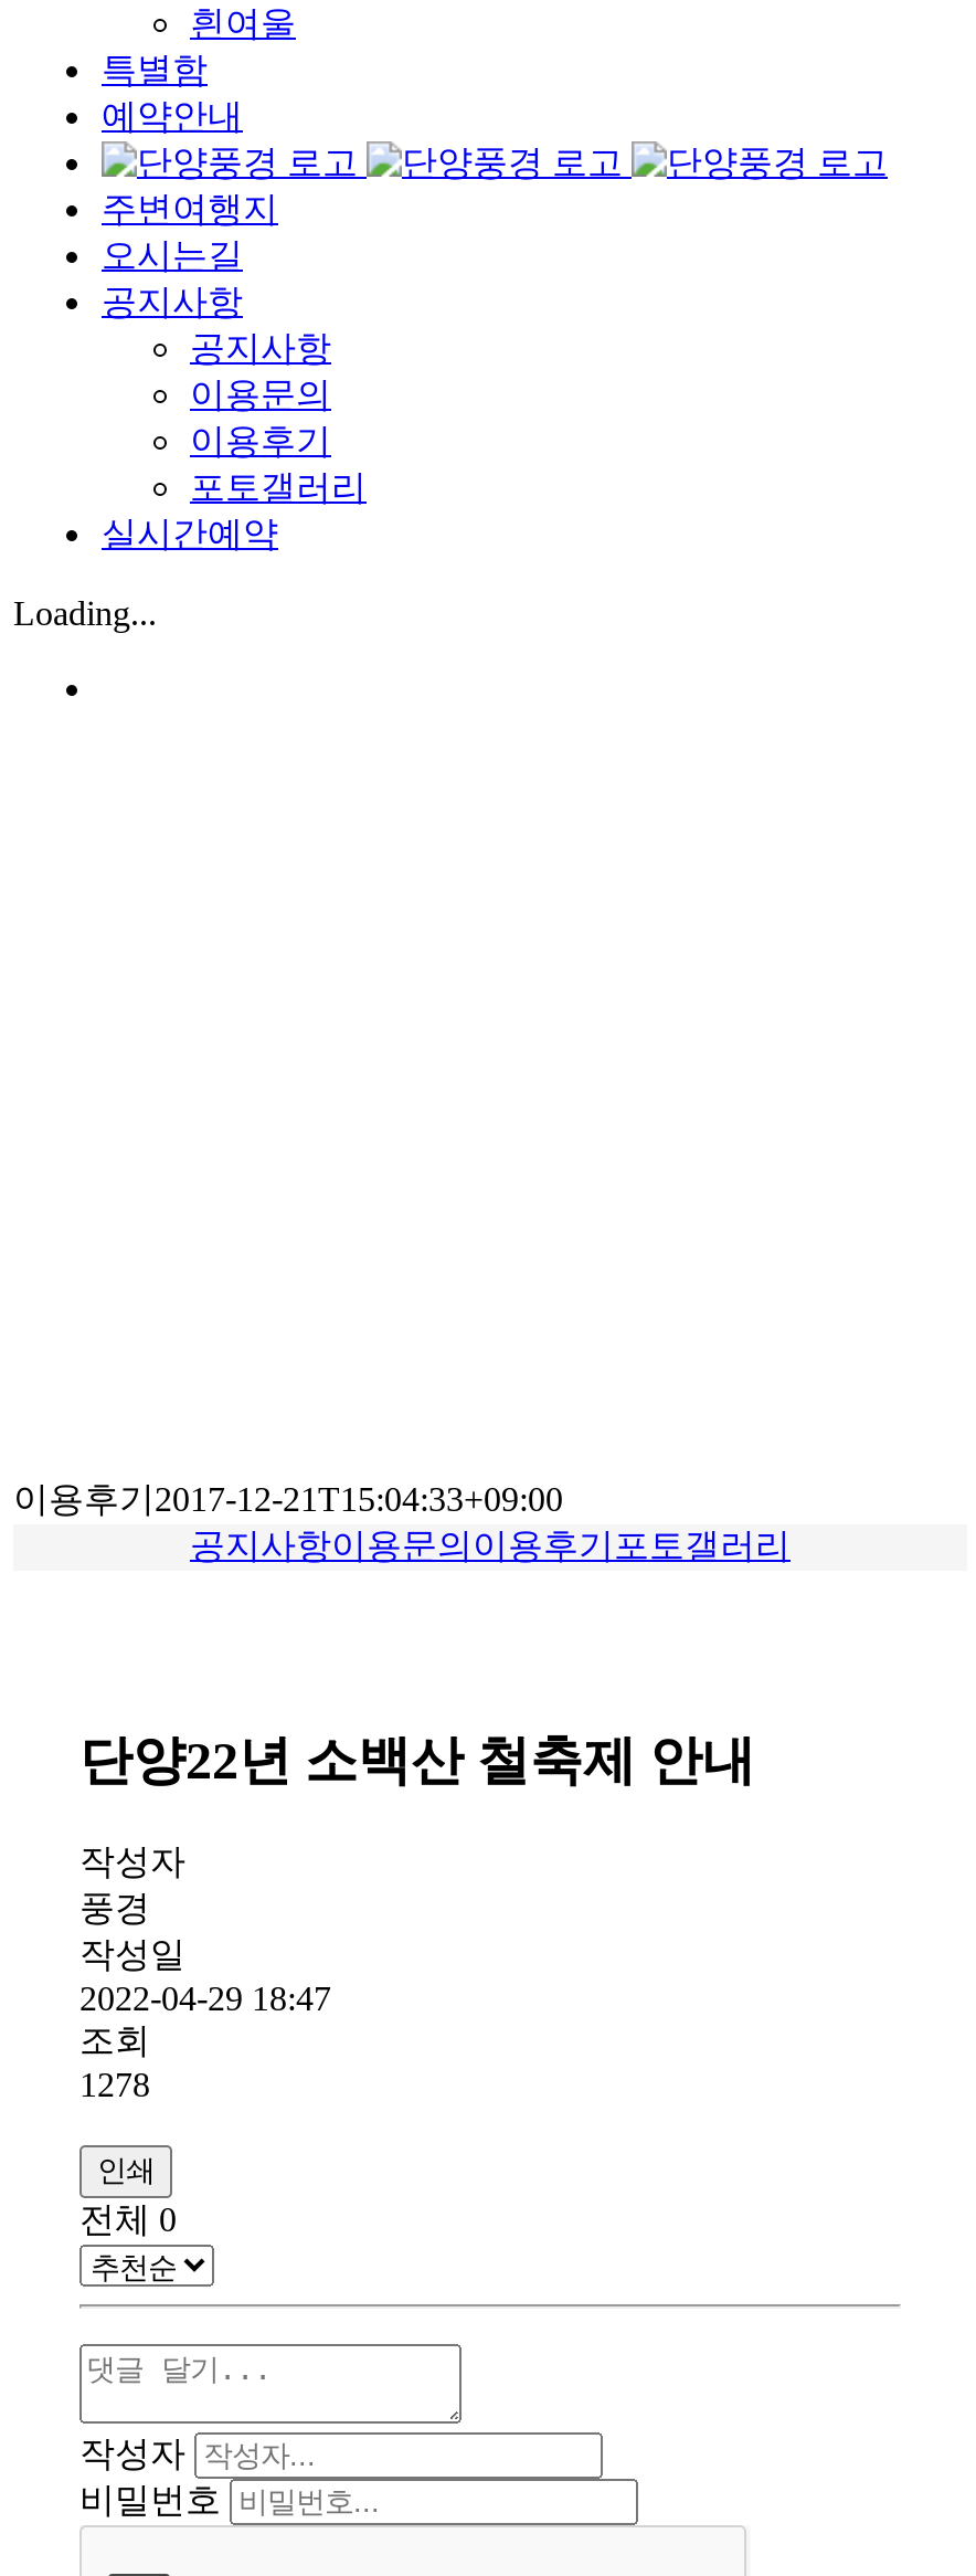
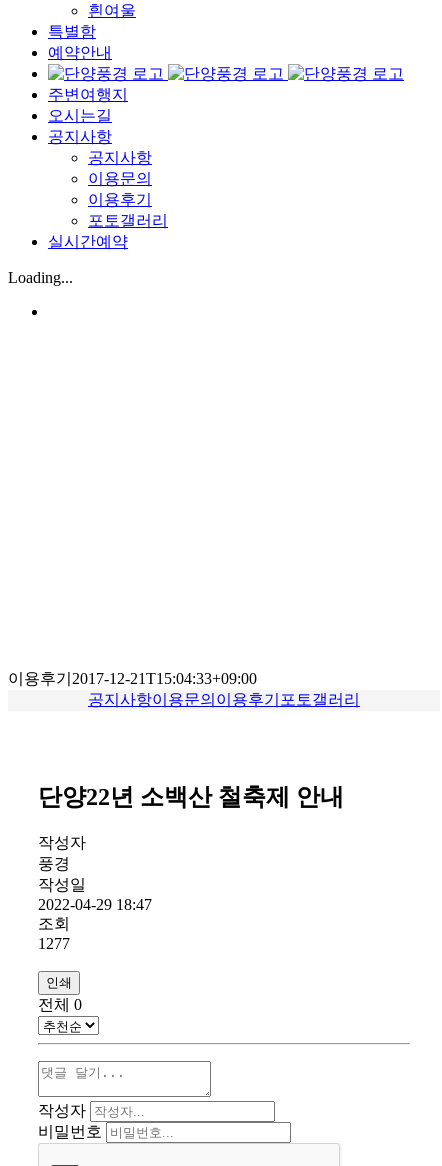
[79,2065,150,2103] 1278 -> [38,935,70,952] 1277

